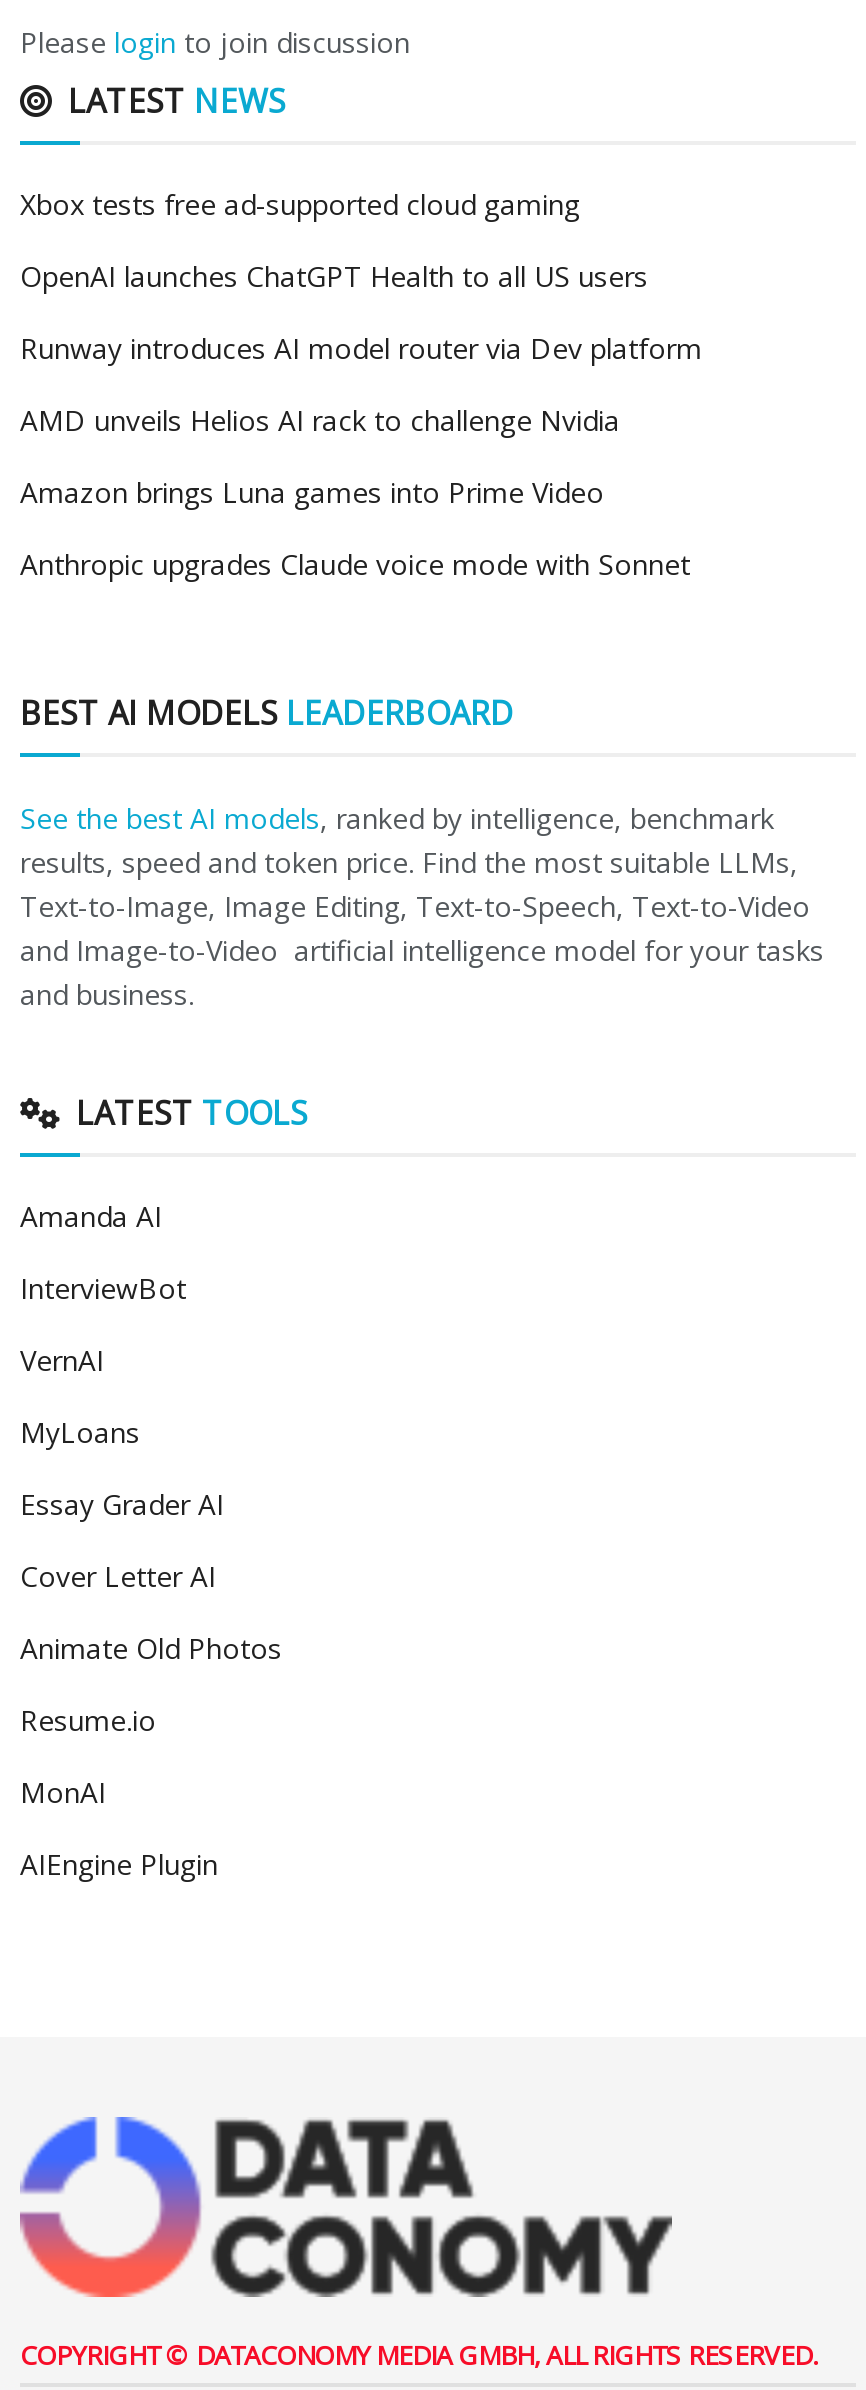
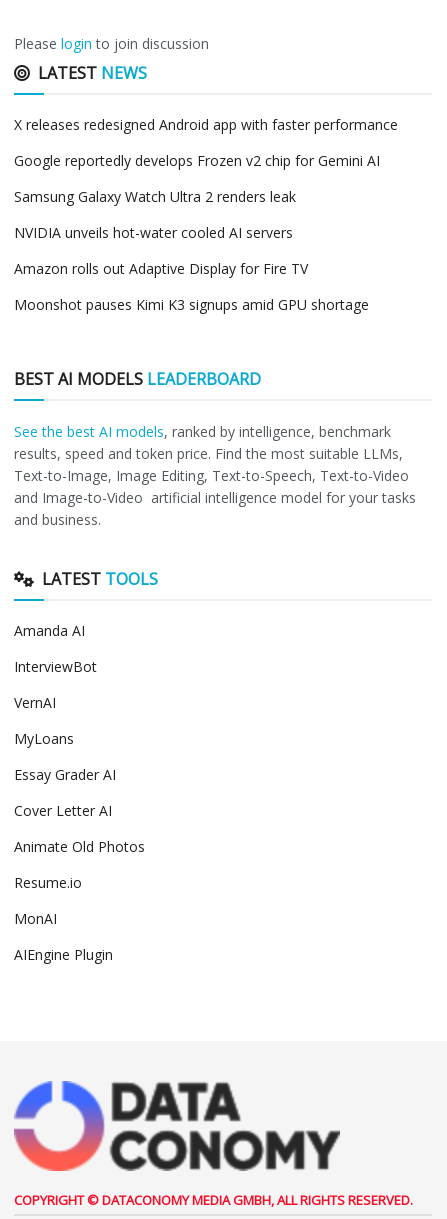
[20,184,580,222] Xbox tests free ad-supported cloud gaming -> [14,115,398,134] X releases redesigned Android app with faster performance
[20,256,648,294] OpenAI launches ChatGPT Health to all US users -> [14,151,380,170] Google reportedly develops Frozen v2 chip for Gemini AI
[20,328,702,366] Runway introduces AI model router via Dev platform -> [14,187,296,206] Samsung Galaxy Watch Ultra 2 renders leak
[20,400,620,438] AMD unveils Helios AI rack to challenge Nvidia -> [14,223,293,242] NVIDIA unveils hot-water cooled AI servers
[20,472,604,510] Amazon brings Luna games into Prime Video -> [14,259,308,278] Amazon rolls out Adaptive Display for Fire TV
[20,544,690,582] Anthropic upgrades Claude voice mode with Sonnet -> [14,295,369,314] Moonshot pauses Kimi K3 signups amid GPU shortage

